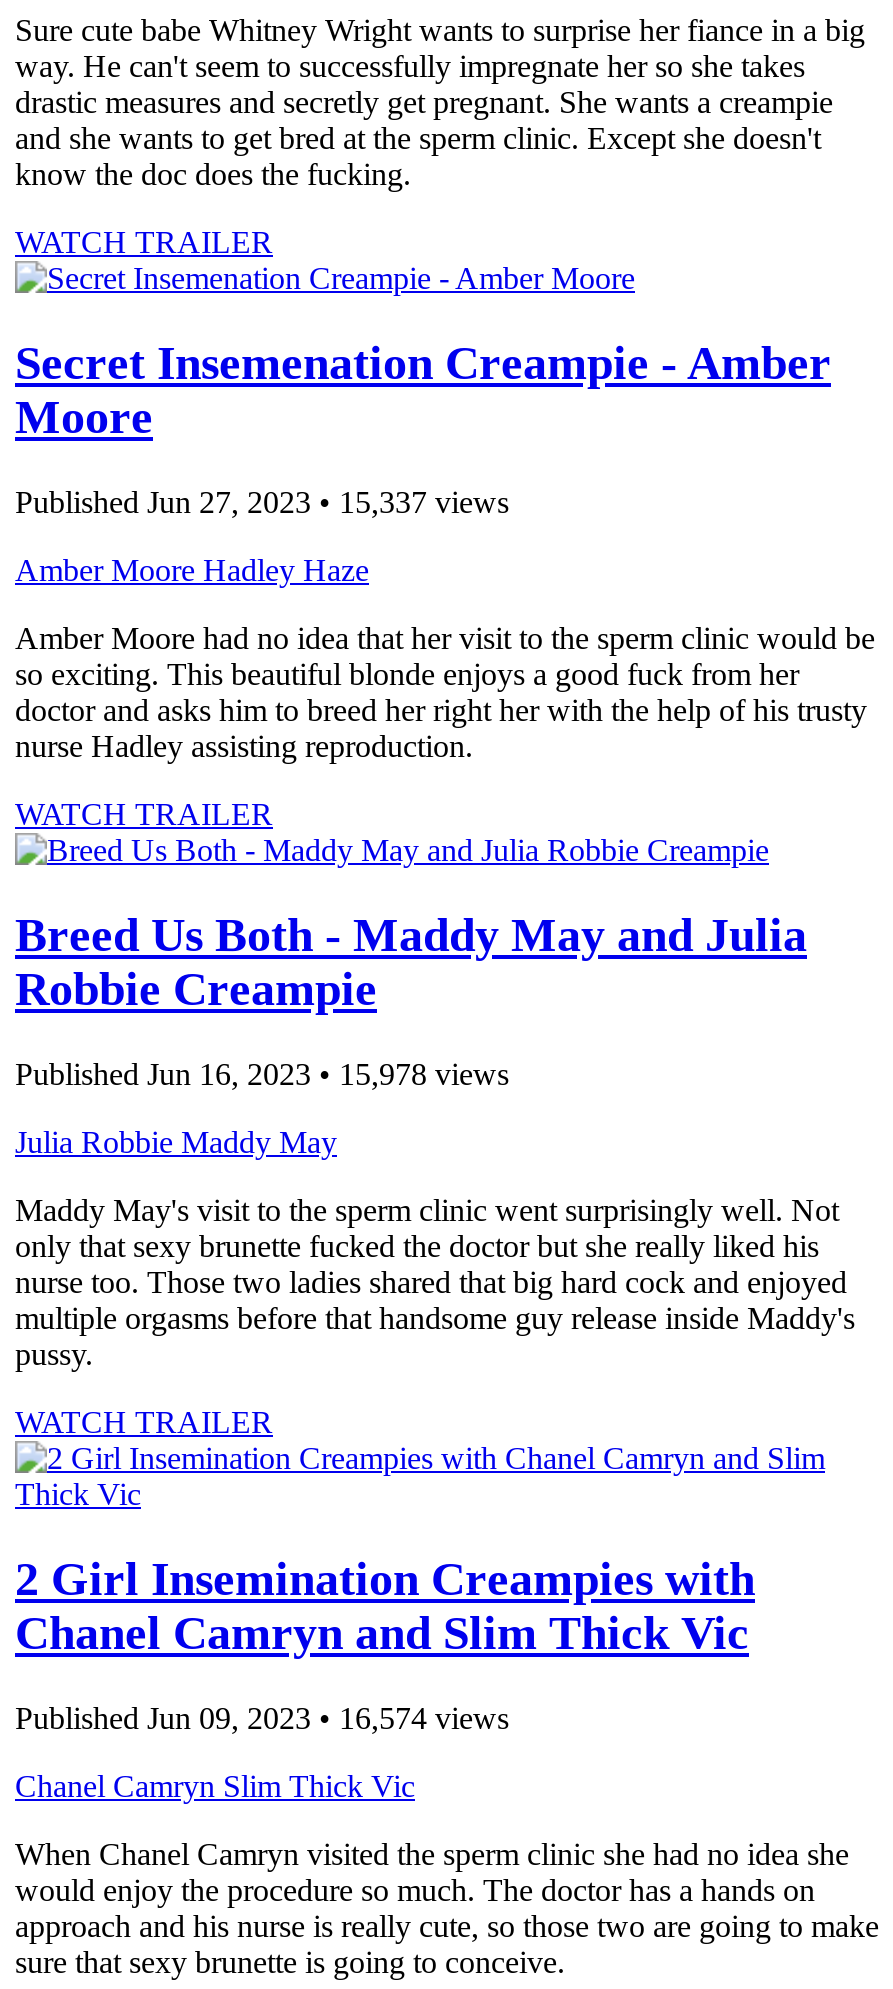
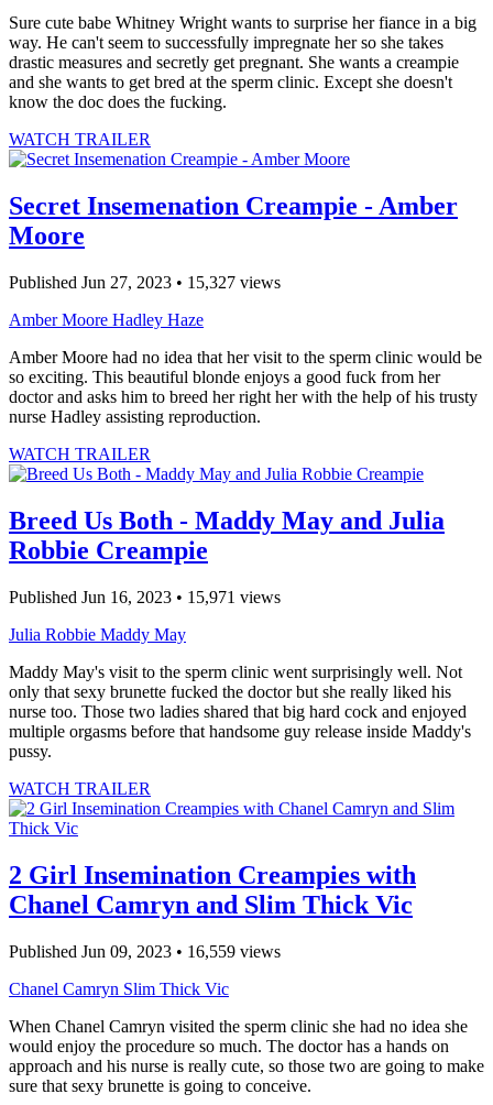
[15,485,509,519] Published Jun 27, 2023 • 15,337 views -> [9,273,281,292] Published Jun 27, 2023 • 15,327 views
[15,1057,509,1091] Published Jun 16, 2023 • 15,978 views -> [9,587,281,606] Published Jun 16, 2023 • 15,971 views
[15,1700,509,1734] Published Jun 09, 2023 • 16,574 views -> [9,942,281,960] Published Jun 09, 2023 • 16,559 views

